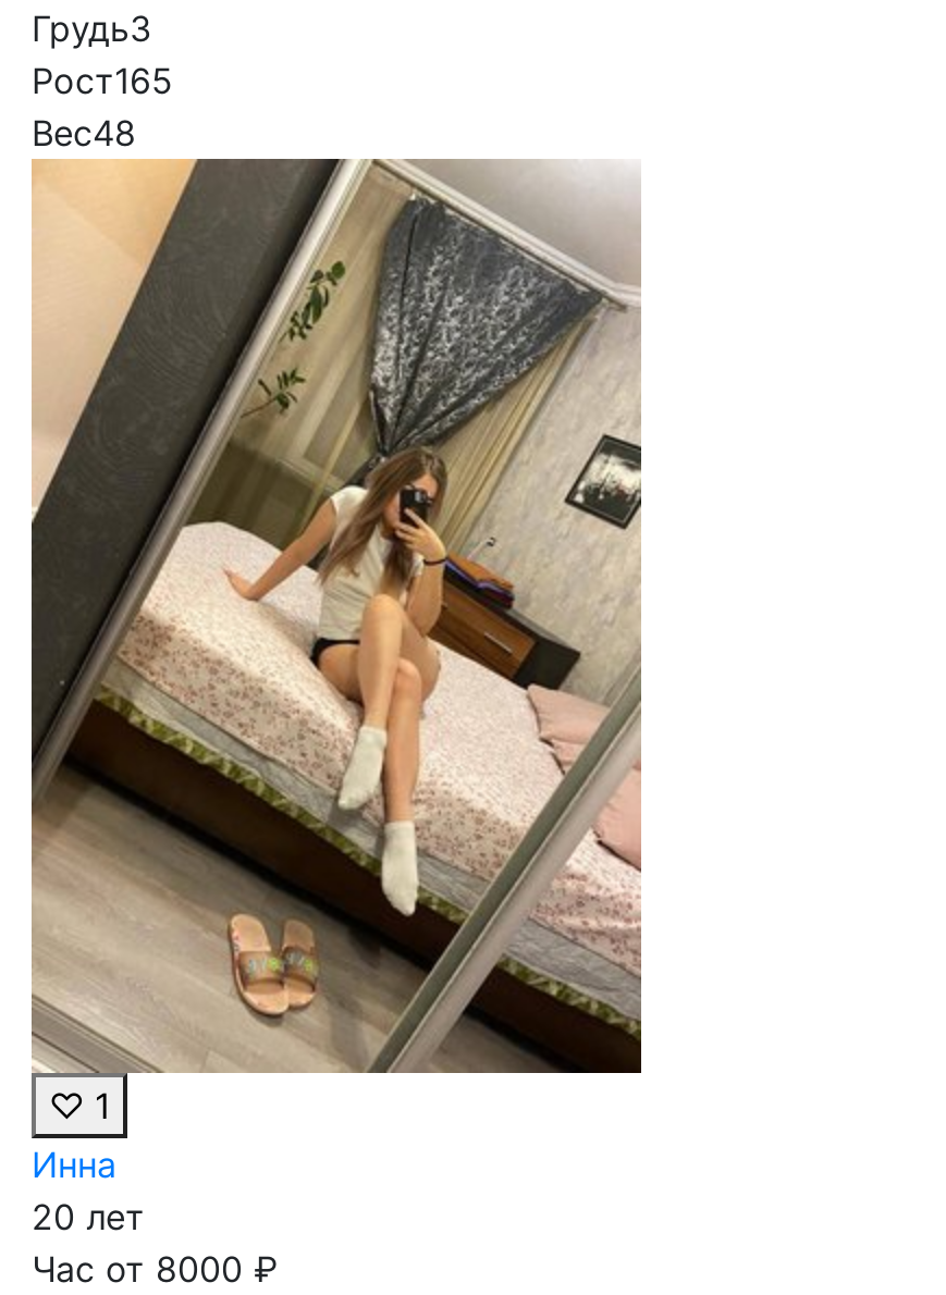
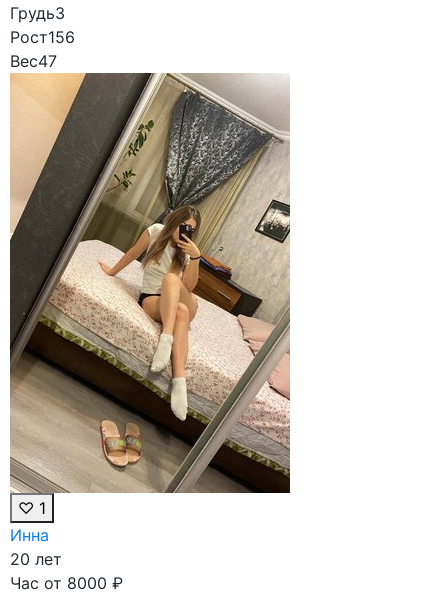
[32,59,173,102] Рост165 -> [10,27,75,47] Рост156
[32,111,136,155] Вес48 -> [10,51,57,71] Вес47

